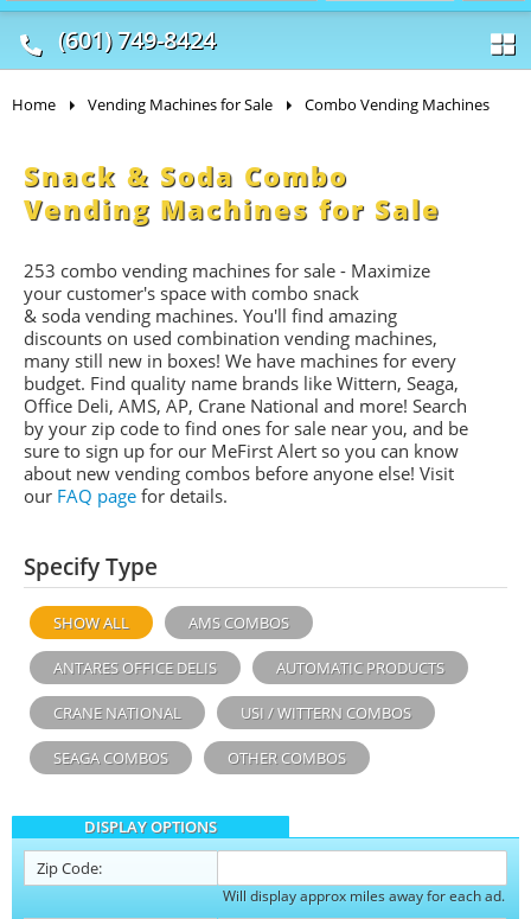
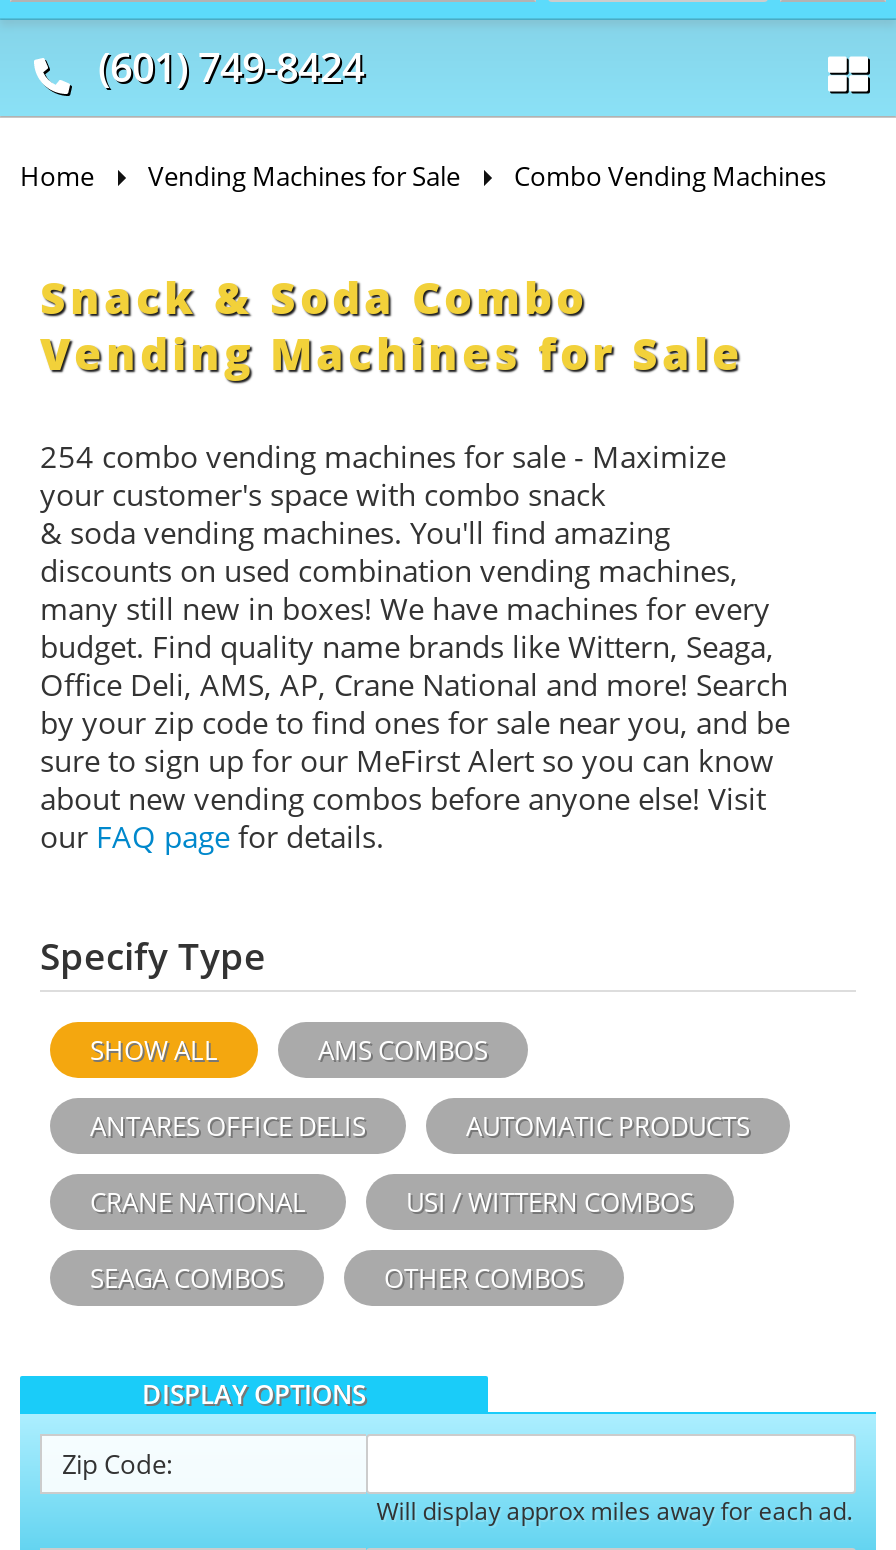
[24,259,430,282] 253 combo vending machines for sale - Maximize -> [40,436,726,476] 254 combo vending machines for sale - Maximize

